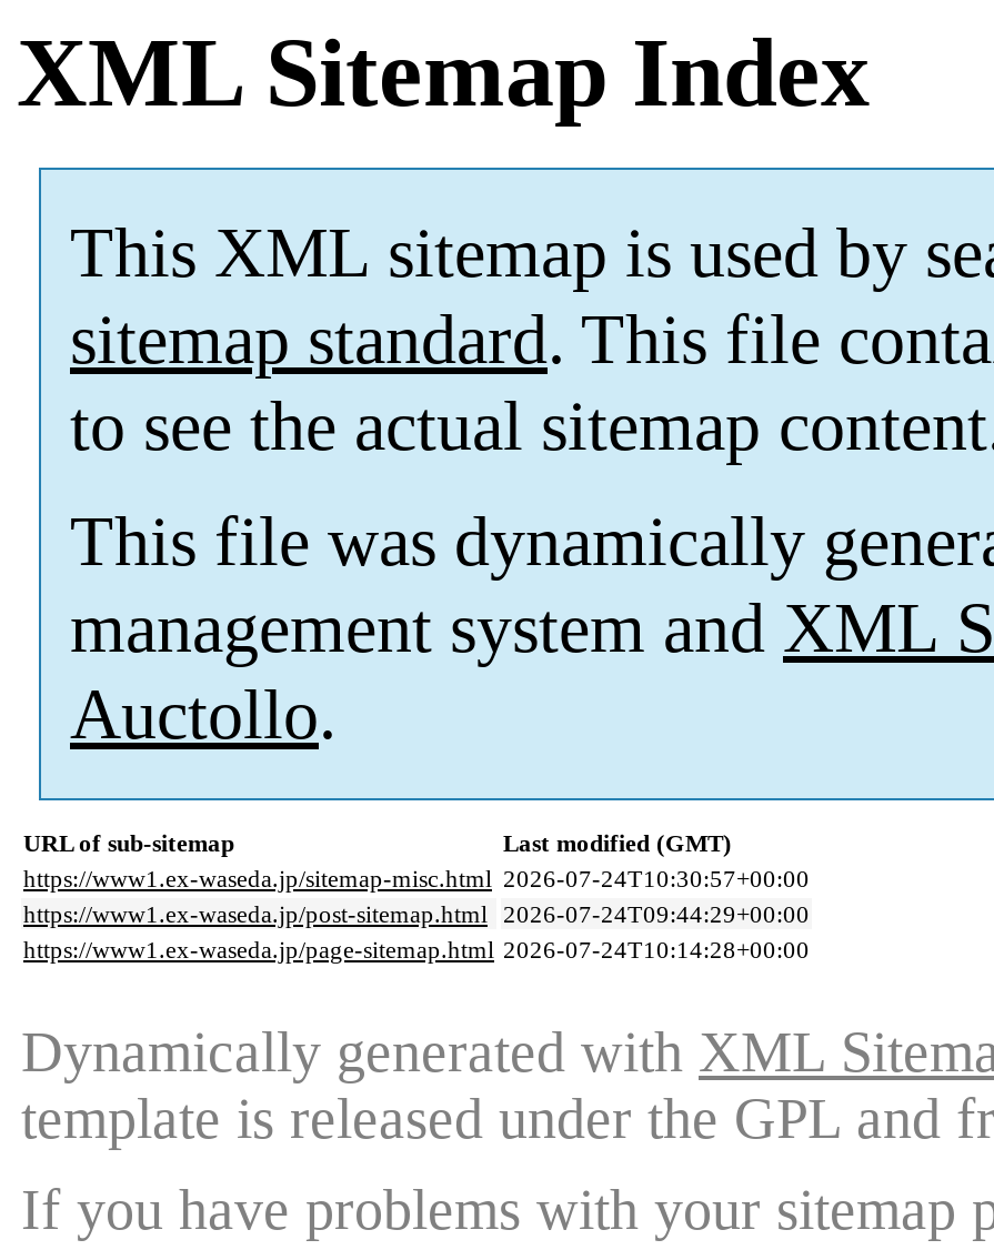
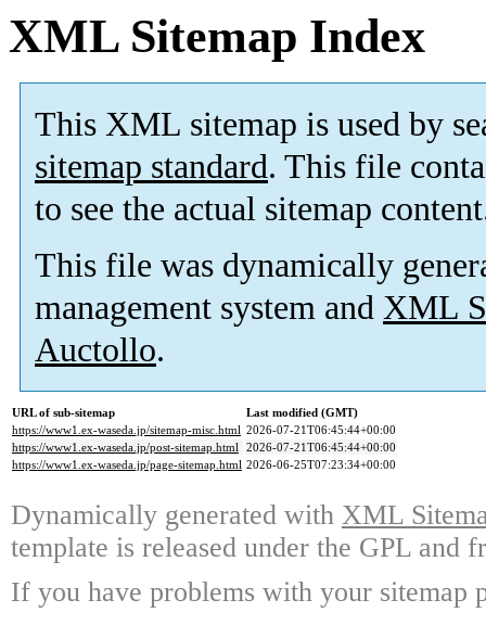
[23,866,810,892] https://www1.ex-waseda.jp/sitemap-misc.html 2026-07-24T10:30:57+00:00 -> [12,424,396,437] https://www1.ex-waseda.jp/sitemap-misc.html 2026-07-21T06:45:44+00:00
[23,901,810,928] https://www1.ex-waseda.jp/post-sitemap.html 2026-07-24T09:44:29+00:00 -> [12,441,396,454] https://www1.ex-waseda.jp/post-sitemap.html 2026-07-21T06:45:44+00:00
[23,937,810,963] https://www1.ex-waseda.jp/page-sitemap.html 2026-07-24T10:14:28+00:00 -> [12,458,396,471] https://www1.ex-waseda.jp/page-sitemap.html 2026-06-25T07:23:34+00:00

